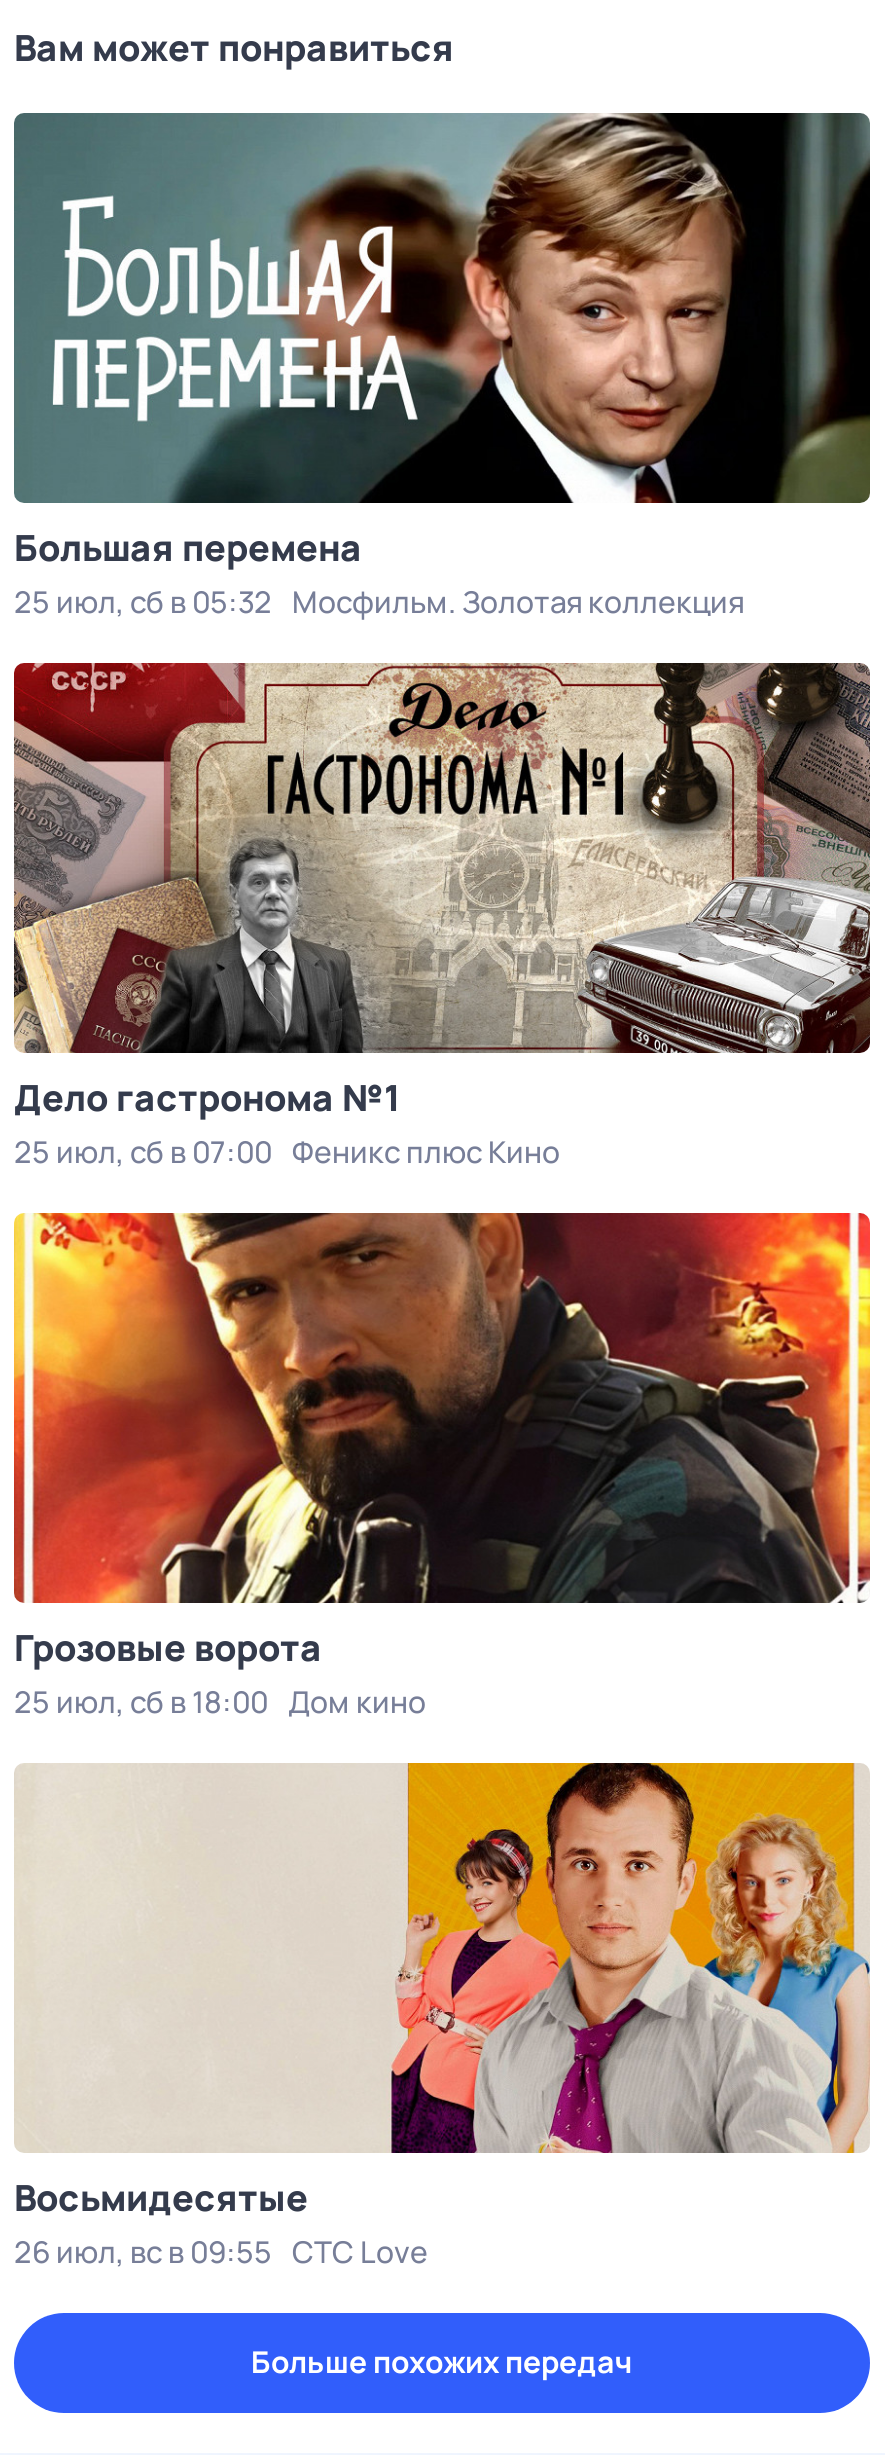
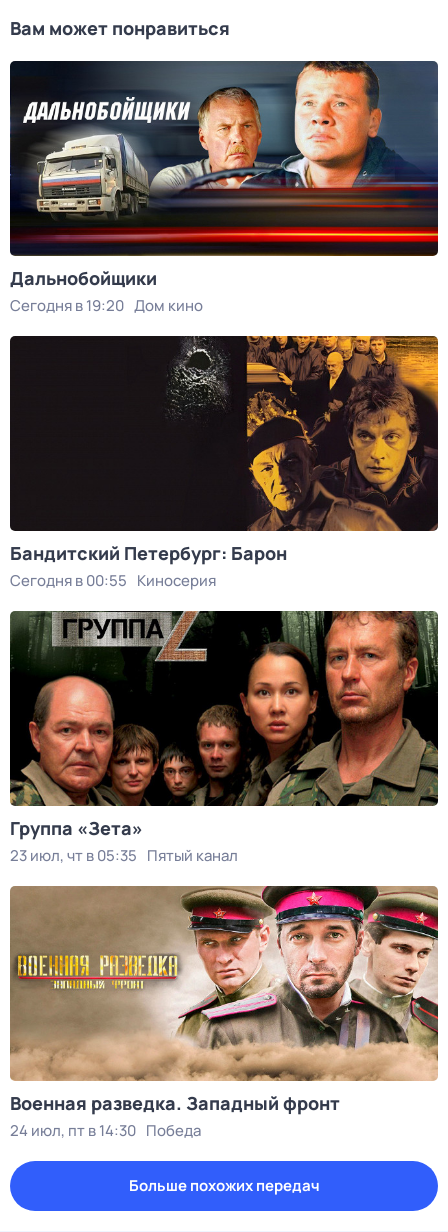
[12,113,872,623] [image] | Большая перемена | 25 июл, сб в 05:32 Мосфильм. Золотая коллекция -> [9,60,439,316] [image] | Дальнобойщики | Сегодня в 19:20 Дом кино
[12,661,872,1173] [image] | Дело гастронома №1 | 25 июл, сб в 07:00 Феникс плюс Кино -> [9,335,439,591] [image] | Бандитский Петербург: Барон | Сегодня в 00:55 Киносерия
[12,1211,872,1723] [image] | Грозовые ворота | 25 июл, сб в 18:00 Дом кино -> [9,610,439,866] [image] | Группа «Зета» | 23 июл, чт в 05:35 Пятый канал
[14,1761,870,2273] [image] | Восьмидесятые | 26 июл, вс в 09:55 СТС Love -> [10,885,439,1141] [image] | Военная разведка. Западный фронт | 24 июл, пт в 14:30 Победа

